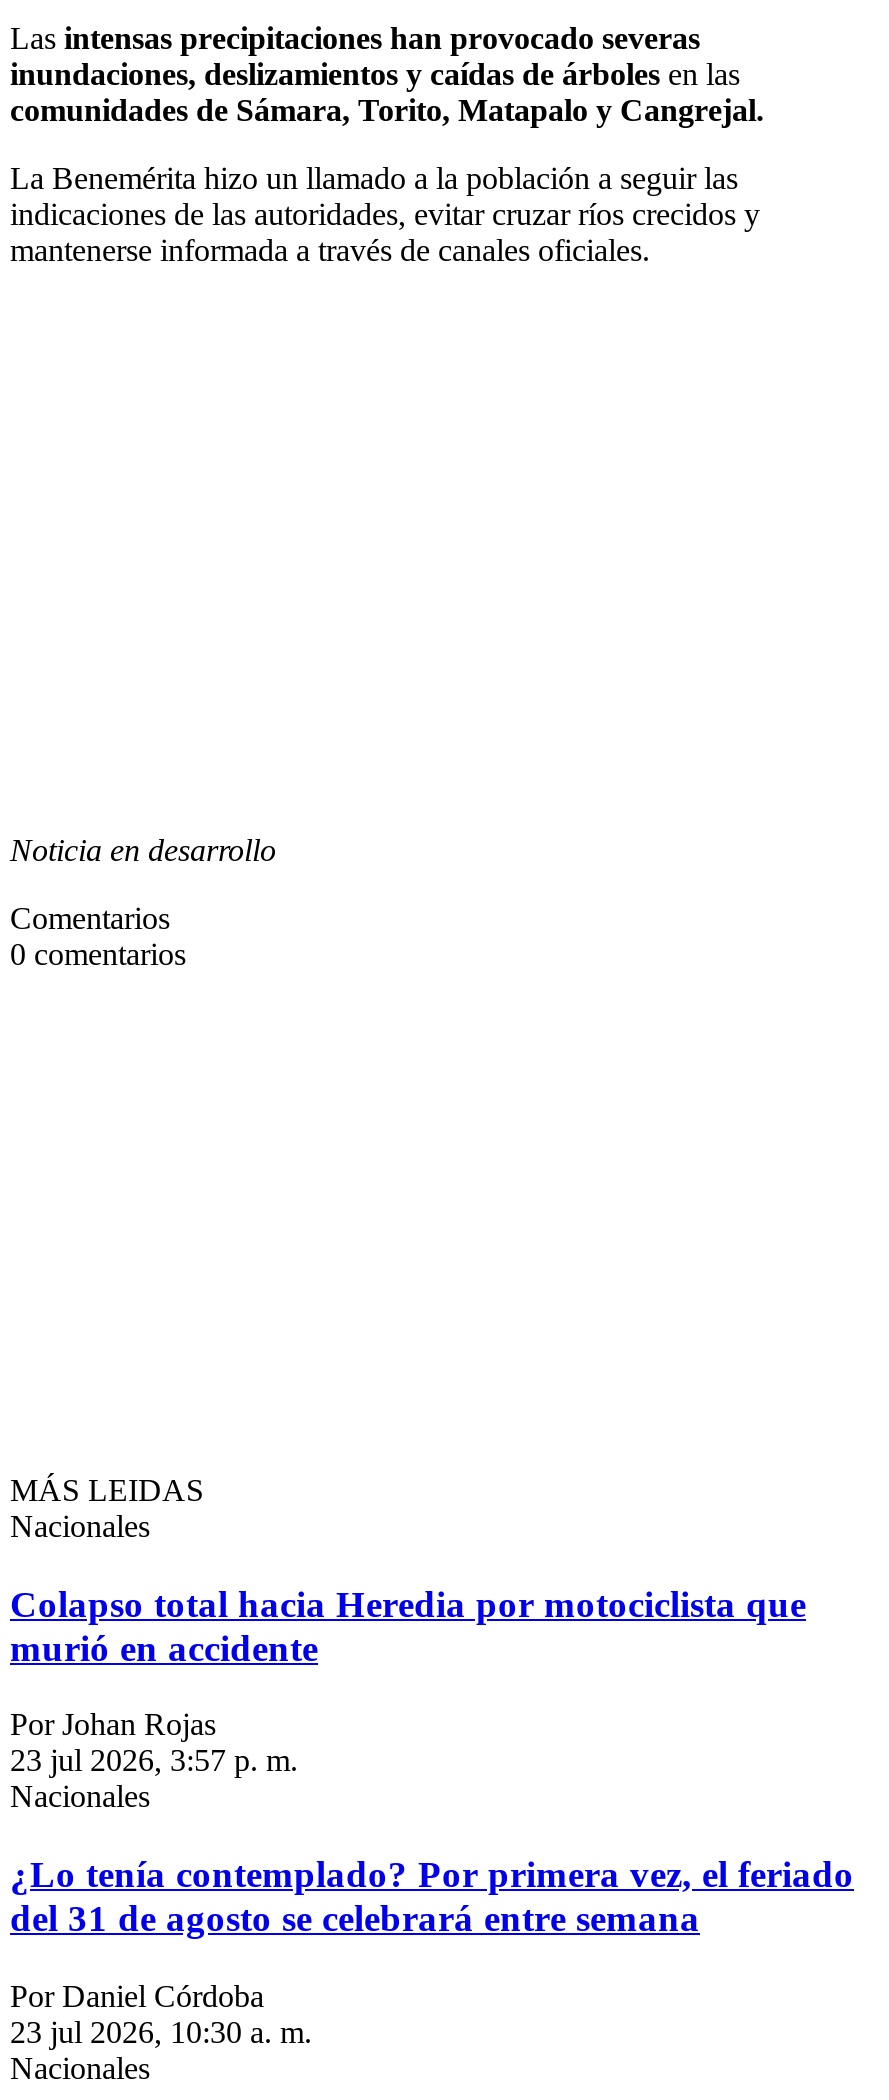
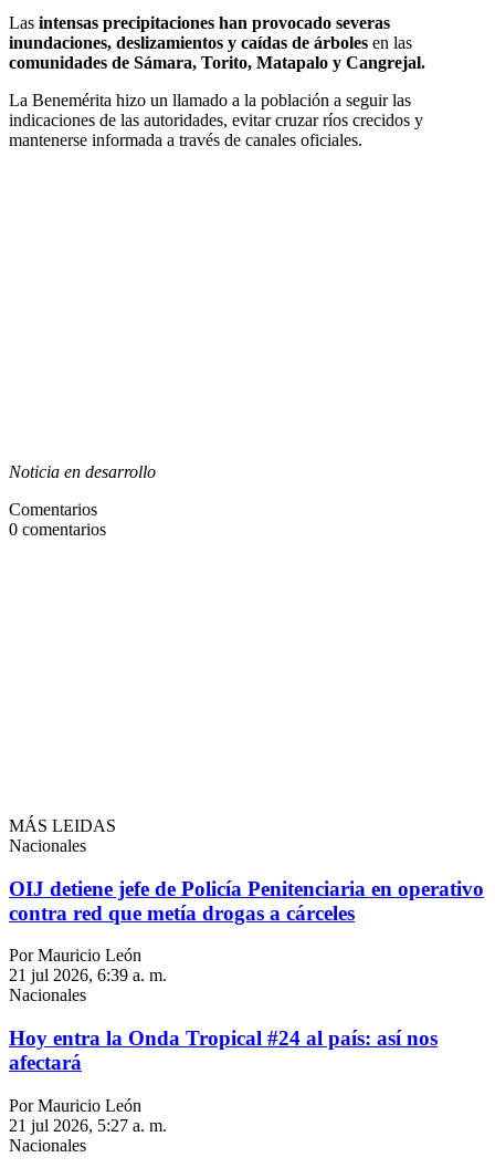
[10,1582,806,1668] Colapso total hacia Heredia por motociclista que | murió en accidente -> [9,877,484,924] OIJ detiene jefe de Policía Penitenciaria en operativo | contra red que metía drogas a cárceles
[10,1707,298,1777] Por Johan Rojas | 23 jul 2026, 3:57 p. m. -> [9,946,167,985] Por Mauricio León | 21 jul 2026, 6:39 a. m.
[10,1853,854,1939] ¿Lo tenía contemplado? Por primera vez, el feriado | del 31 de agosto se celebrará entre semana -> [9,1026,438,1074] Hoy entra la Onda Tropical #24 al país: así nos | afectará
[10,1978,312,2048] Por Daniel Córdoba | 23 jul 2026, 10:30 a. m. -> [9,1096,167,1134] Por Mauricio León | 21 jul 2026, 5:27 a. m.

